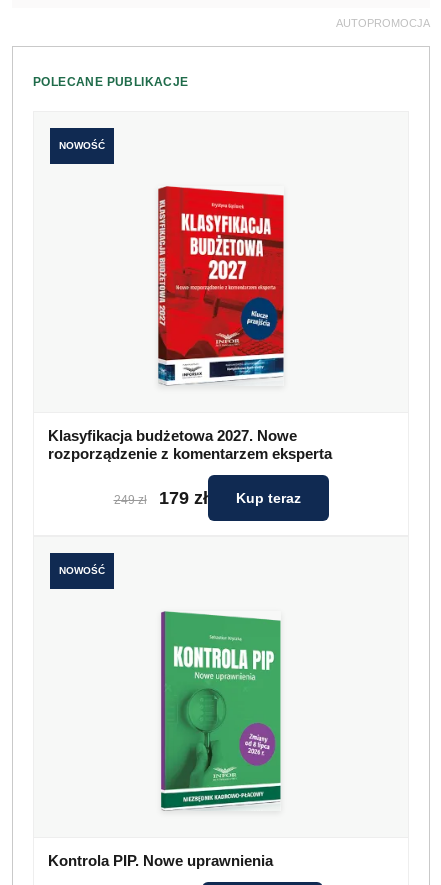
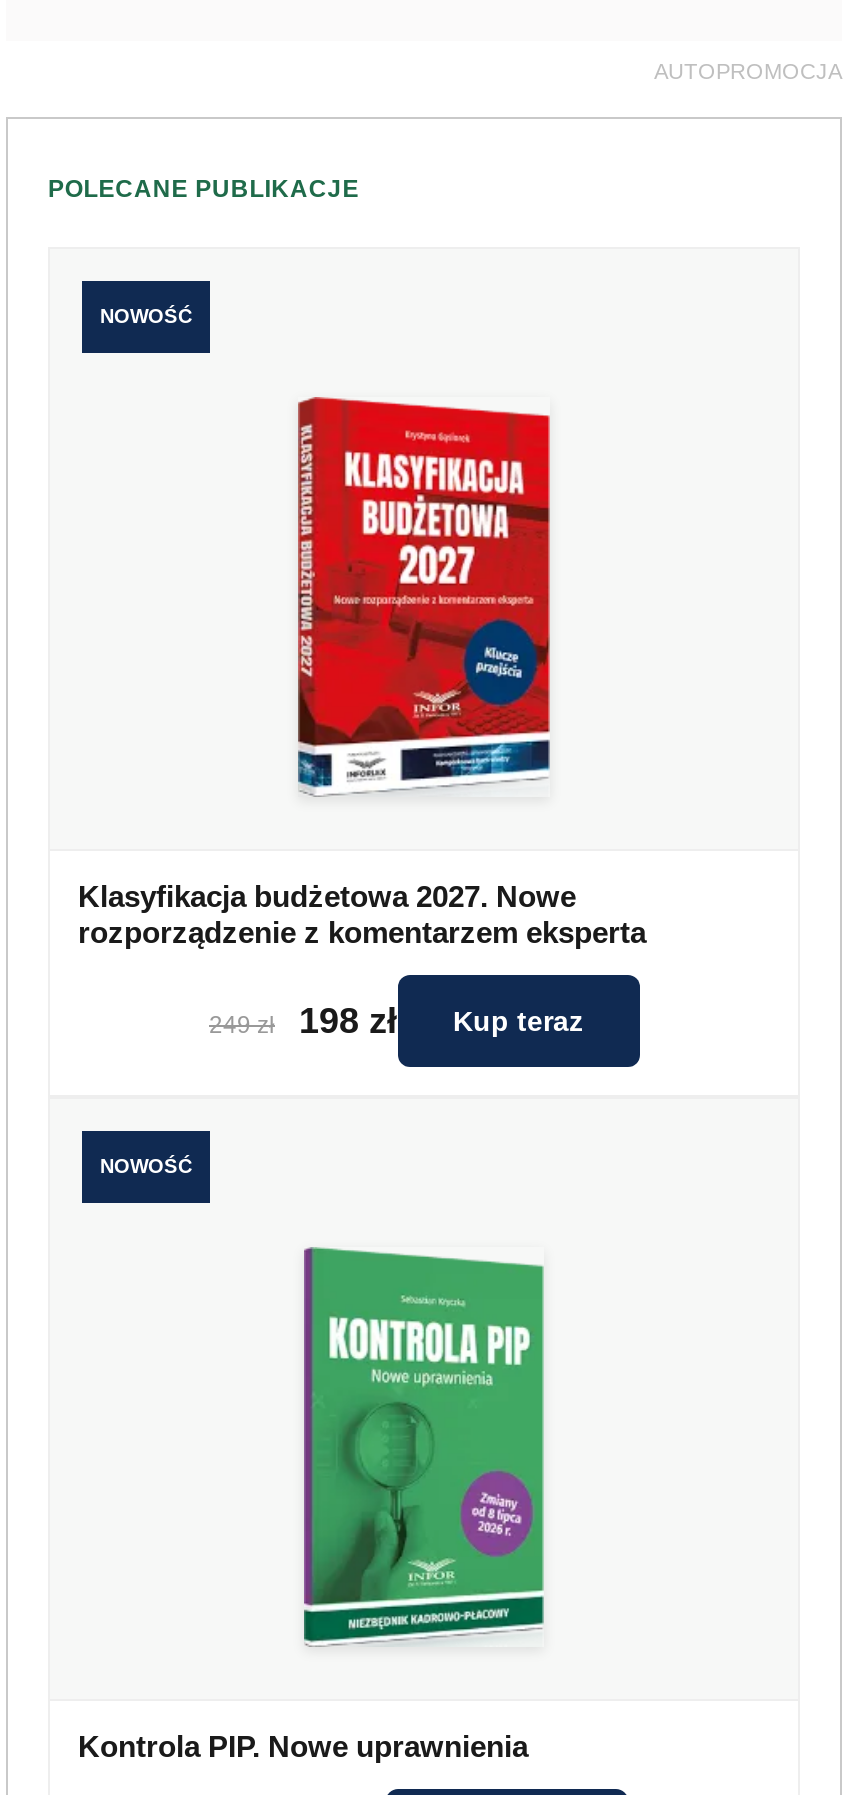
[158,487,207,507] 179 zł -> [299,1000,397,1040] 198 zł

